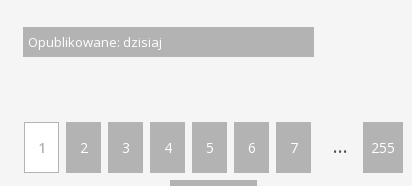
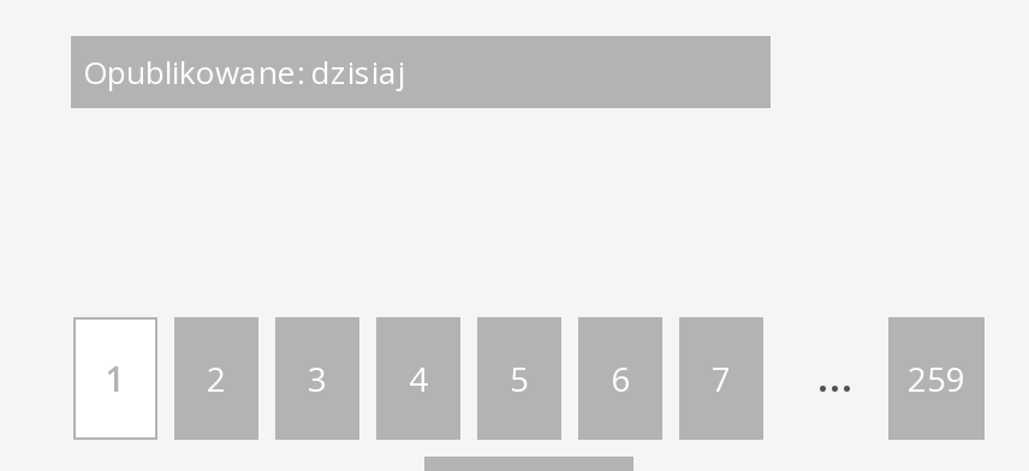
[371,138,395,157] 255 -> [908,357,965,403] 259

